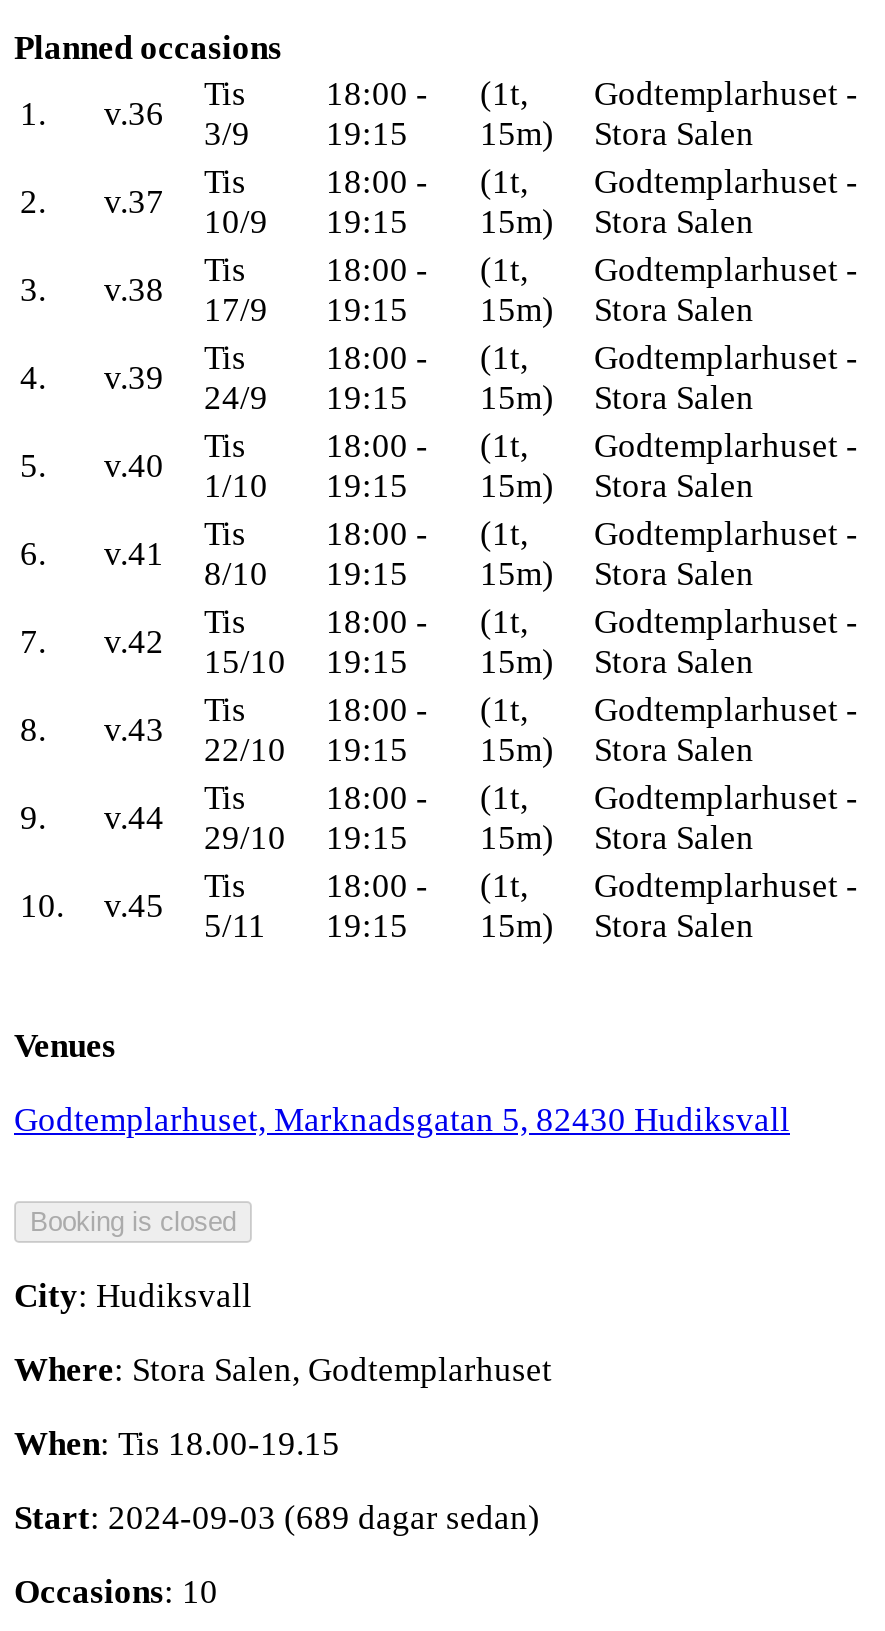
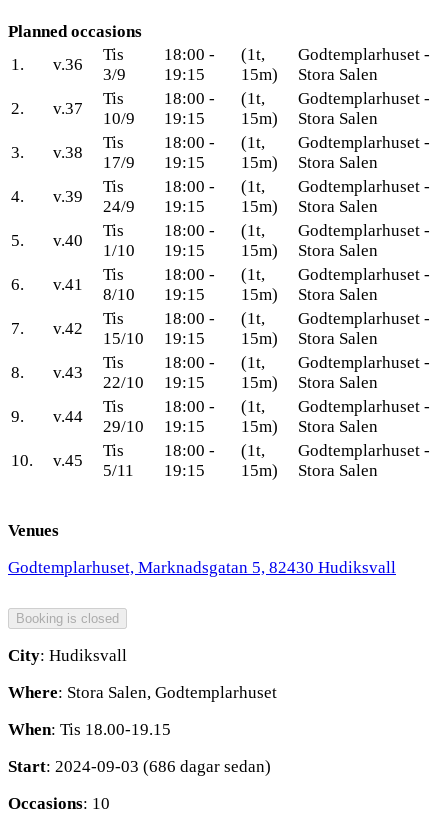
[14,1499,540,1537] Start: 2024-09-03 (689 dagar sedan) -> [8,757,271,776] Start: 2024-09-03 (686 dagar sedan)

